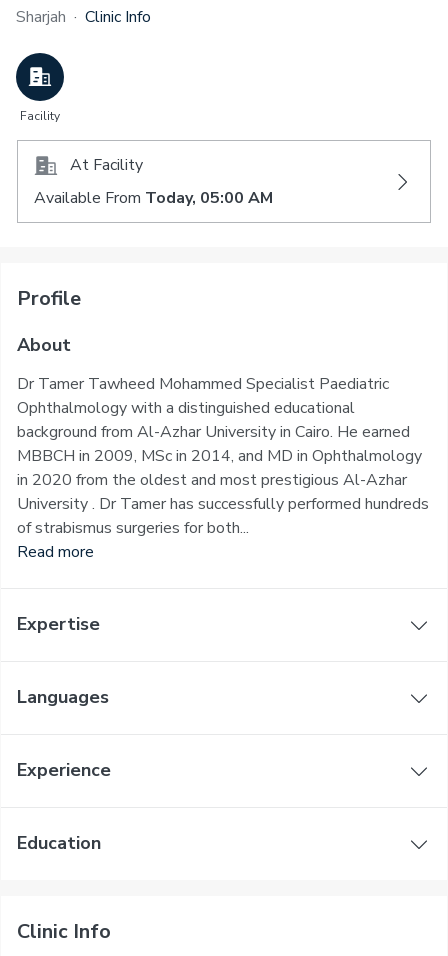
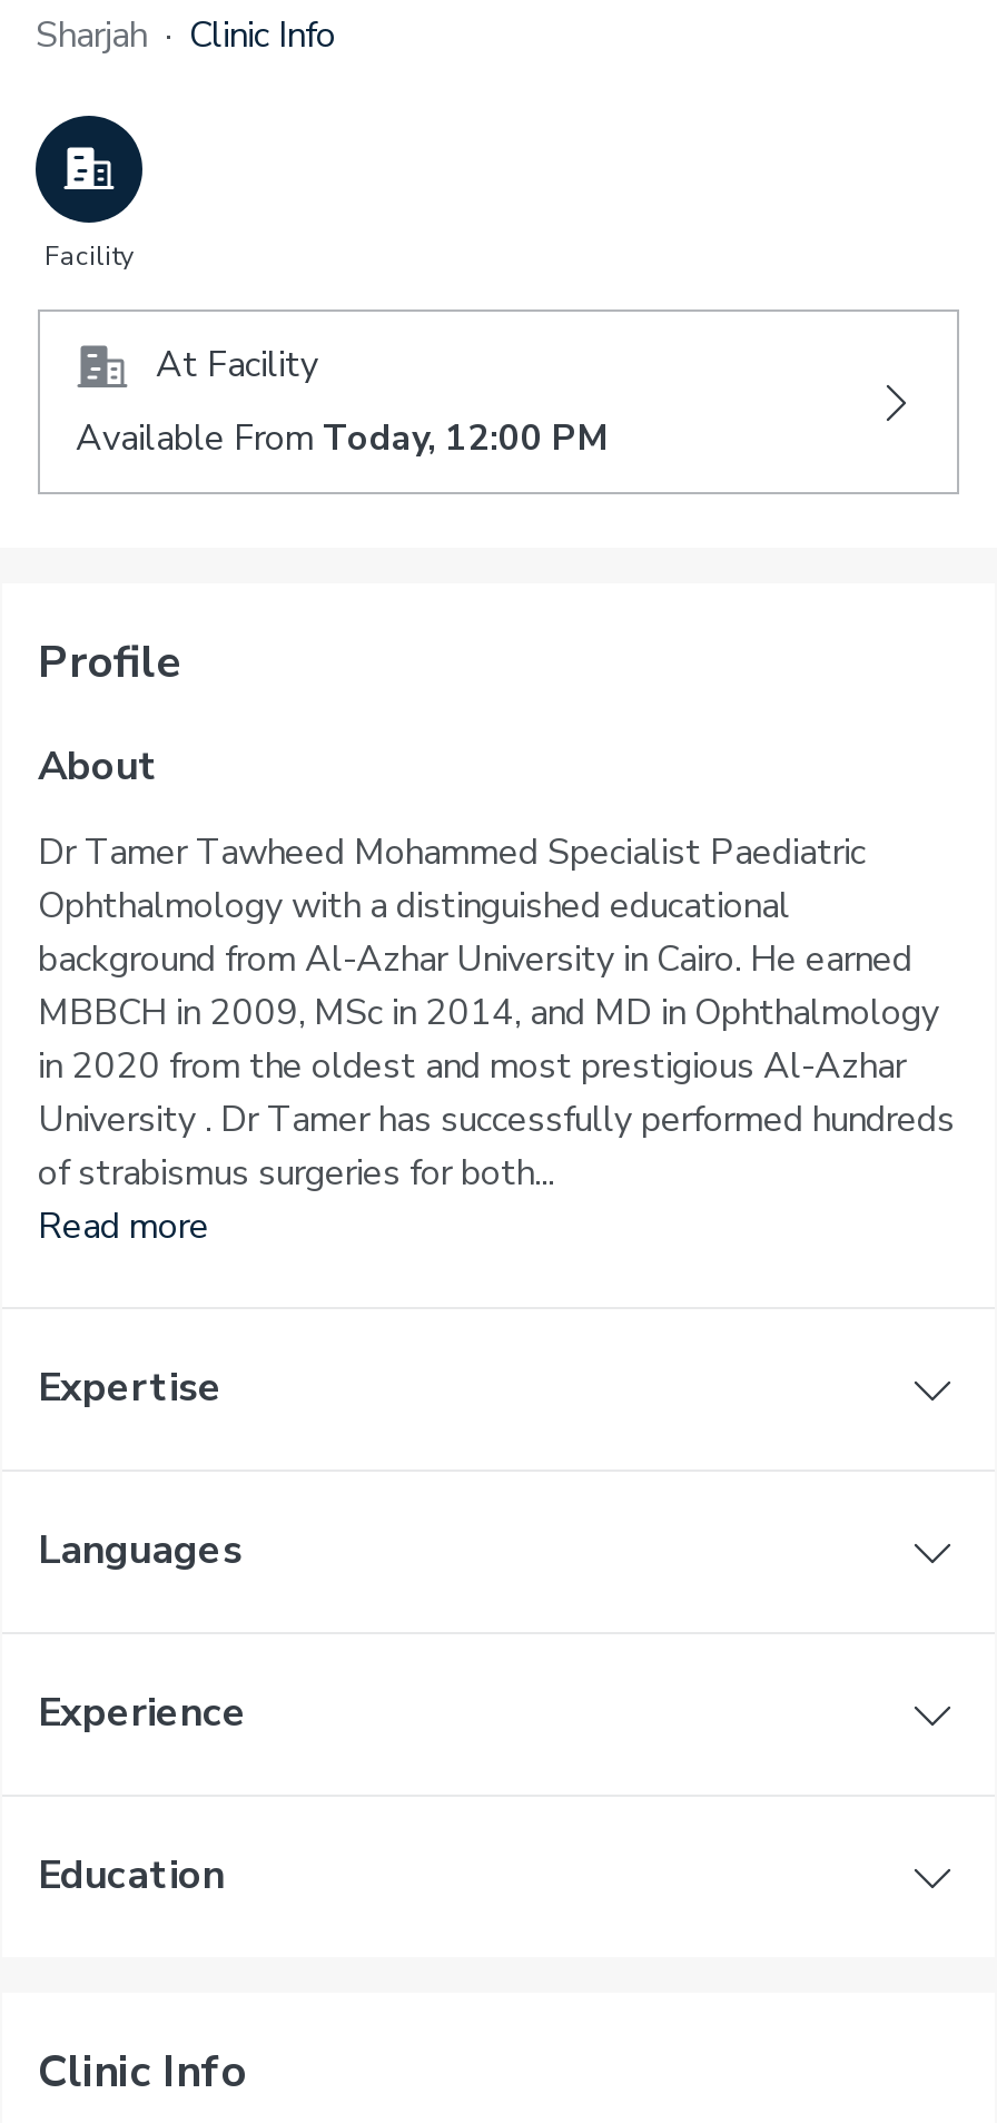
[34,187,273,209] Available From Today, 05:00 AM -> [76,414,605,463] Available From Today, 12:00 PM

